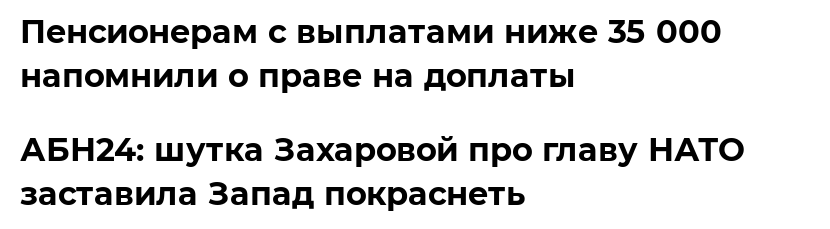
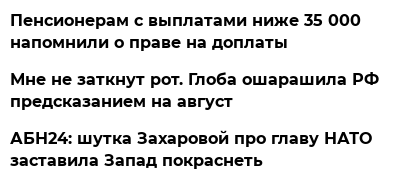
none -> [10,70,379,111] Мне не заткнут рот. Глоба ошарашила РФ | предсказанием на август

